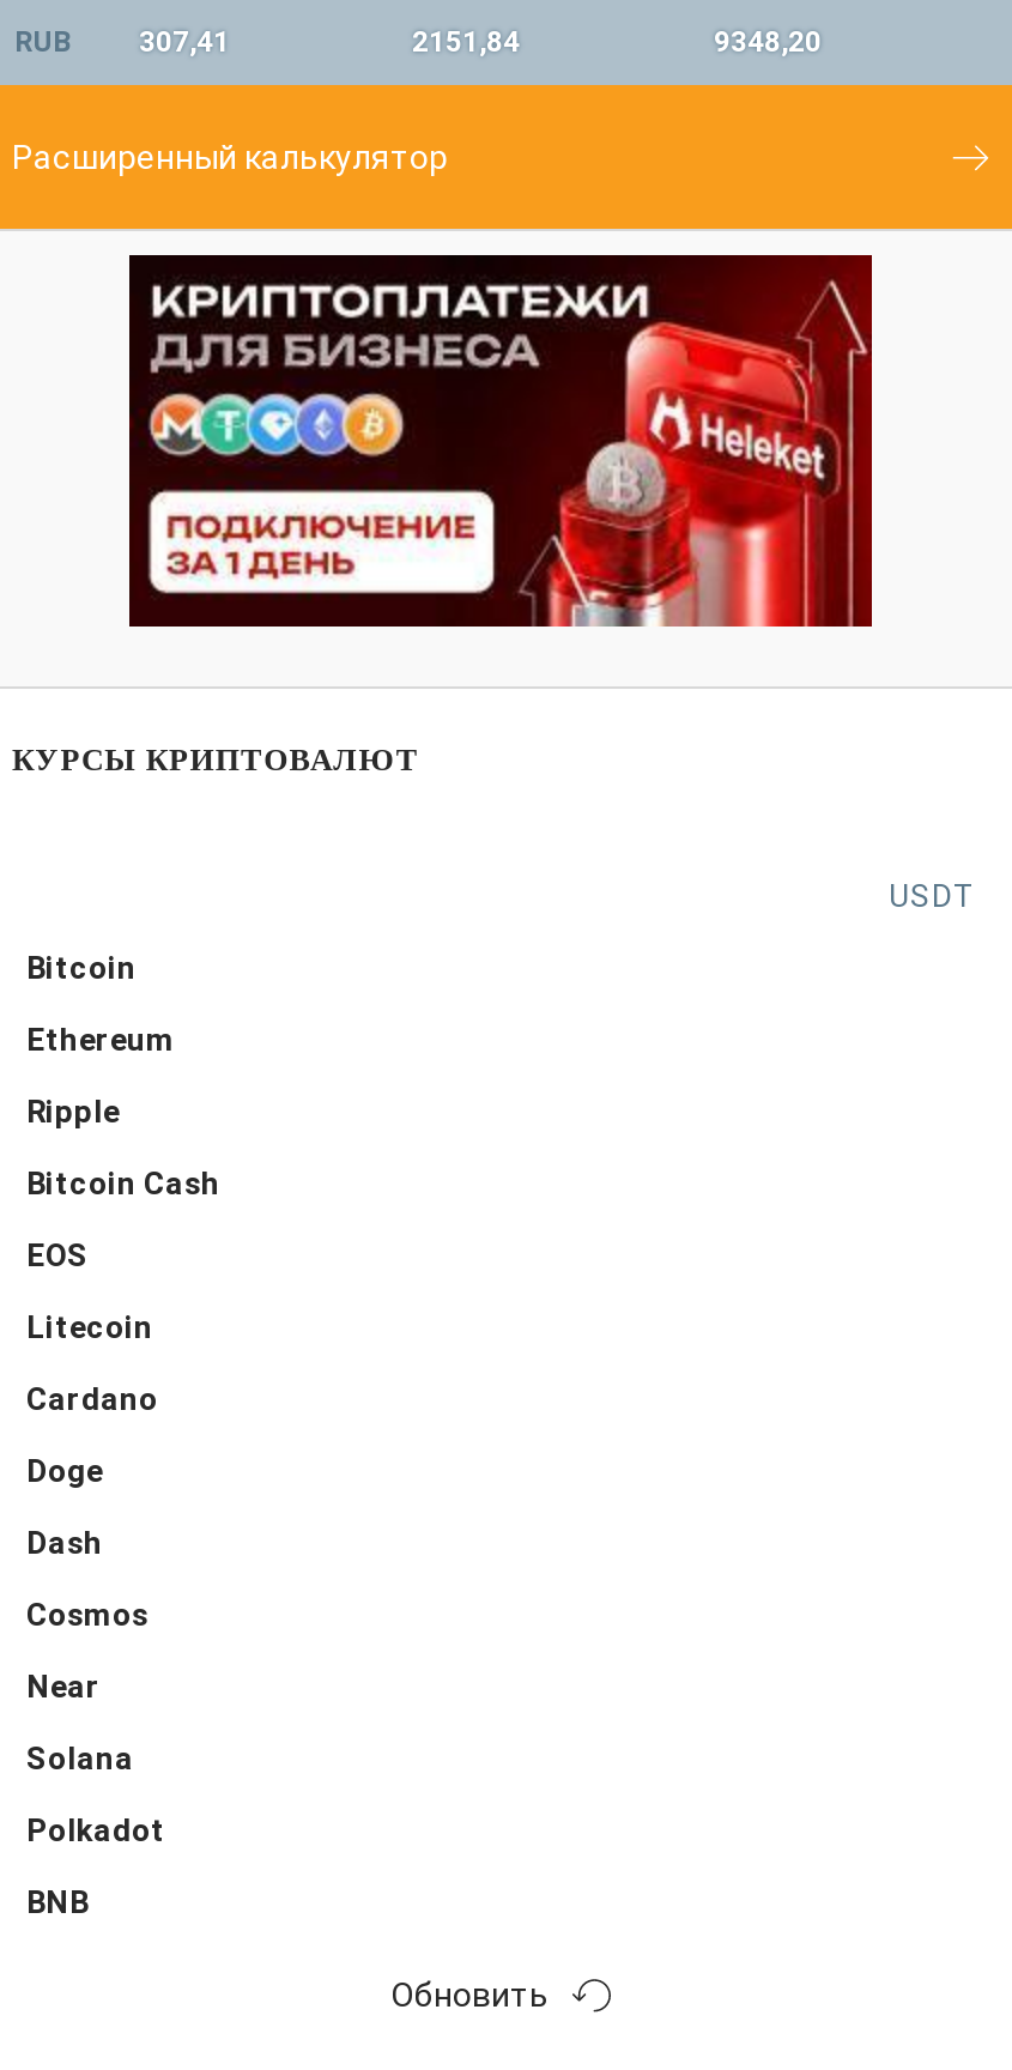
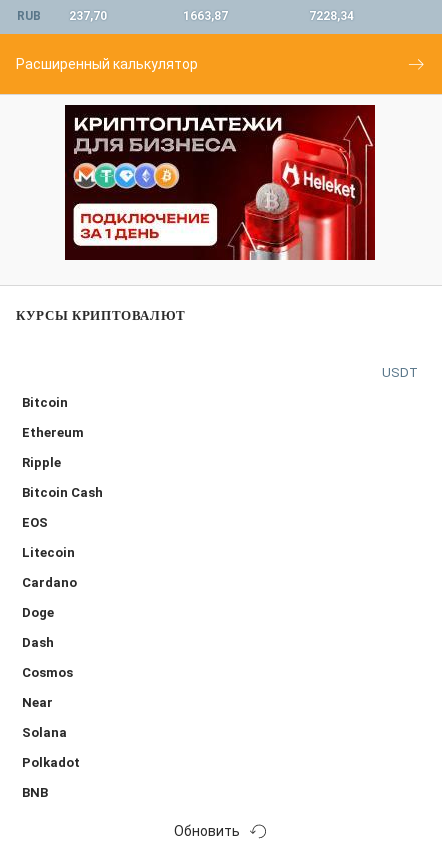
[14,25,230,59] RUB 307,41 -> [17,9,107,23] RUB 237,70
[412,25,520,59] 2151,84 -> [183,9,228,23] 1663,87
[714,25,822,59] 9348,20 -> [309,9,354,23] 7228,34

